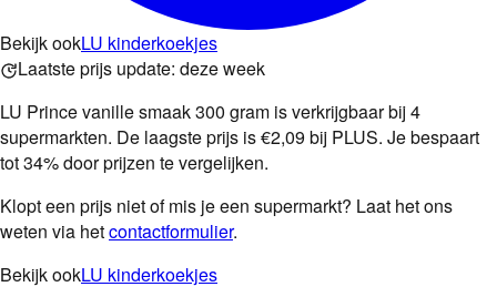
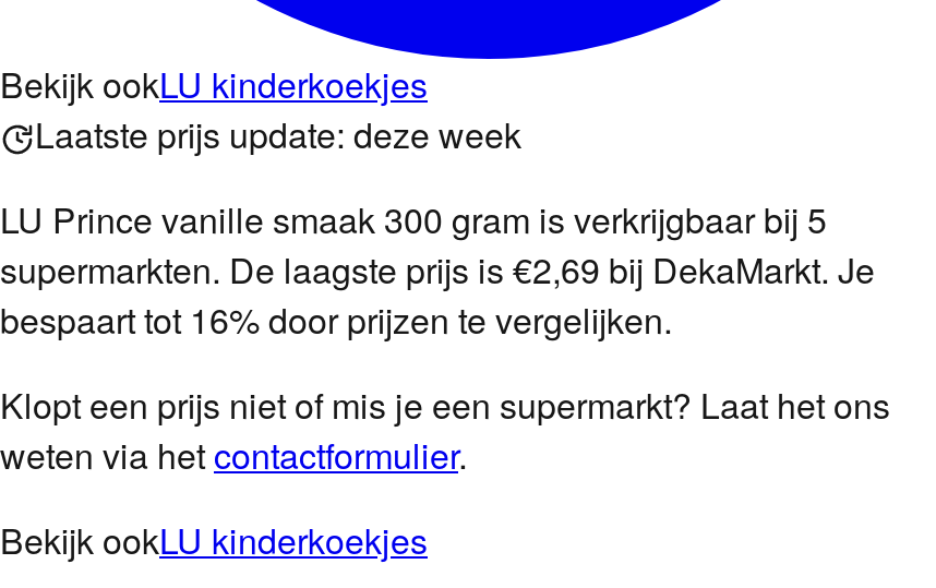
[0,98,479,175] LU Prince vanille smaak 300 gram is verkrijgbaar bij 4 | supermarkten. De laagste prijs is €2,09 bij PLUS. Je bespaart | tot 34% door prijzen te vergelijken. -> [0,194,875,344] LU Prince vanille smaak 300 gram is verkrijgbaar bij 5 | supermarkten. De laagste prijs is €2,69 bij DekaMarkt. Je | bespaart tot 16% door prijzen te vergelijken.

